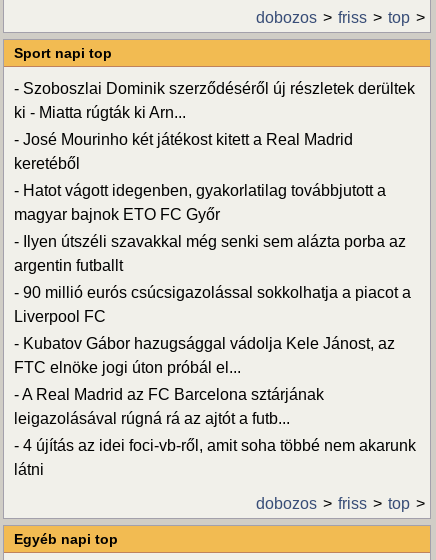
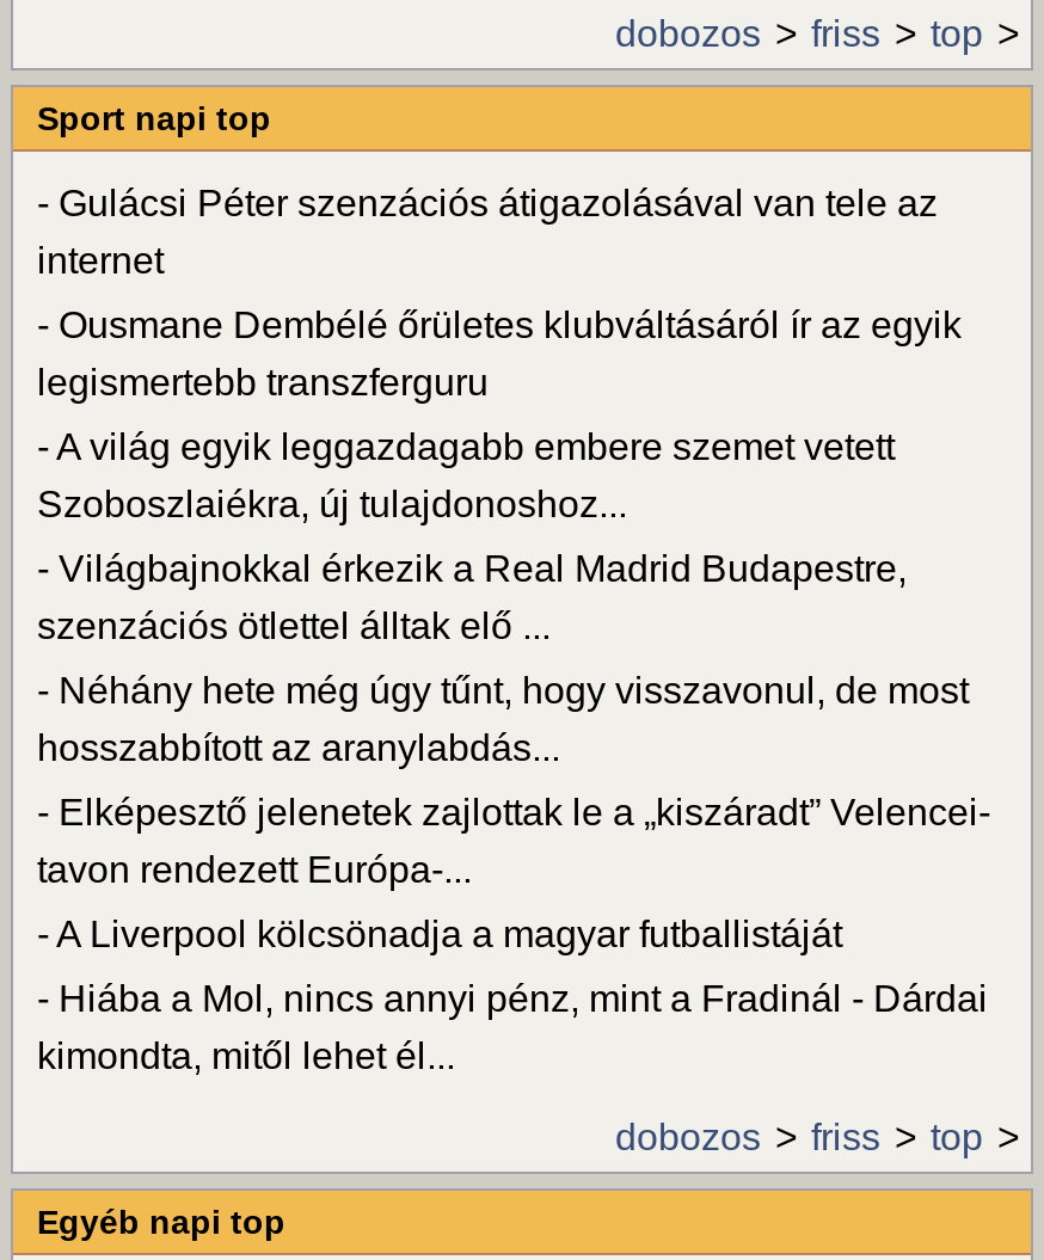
[14,80,415,121] - Szoboszlai Dominik szerződéséről új részletek derültek | ki - Miatta rúgták ki Arn... -> [37,183,938,281] - Gulácsi Péter szenzációs átigazolásával van tele az | internet
[14,131,353,172] - José Mourinho két játékost kitett a Real Madrid | keretéből -> [37,305,962,402] - Ousmane Dembélé őrületes klubváltásáról ír az egyik | legismertebb transzferguru
[14,182,386,223] - Hatot vágott idegenben, gyakorlatilag továbbjutott a | magyar bajnok ETO FC Győr -> [37,426,895,524] - A világ egyik leggazdagabb embere szemet vetett | Szoboszlaiékra, új tulajdonoshoz...
[14,233,406,274] - Ilyen útszéli szavakkal még senki sem alázta porba az | argentin futballt -> [37,548,907,646] - Világbajnokkal érkezik a Real Madrid Budapestre, | szenzációs ötlettel álltak elő ...
[14,284,411,325] - 90 millió eurós csúcsigazolással sokkolhatja a piacot a | Liverpool FC -> [37,670,969,768] - Néhány hete még úgy tűnt, hogy visszavonul, de most | hosszabbított az aranylabdás...
[14,335,395,376] - Kubatov Gábor hazugsággal vádolja Kele Jánost, az | FTC elnöke jogi úton próbál el... -> [37,792,990,890] - Elképesztő jelenetek zajlottak le a „kiszáradt” Velencei- | tavon rendezett Európa-...
[14,386,324,427] - A Real Madrid az FC Barcelona sztárjának | leigazolásával rúgná rá az ajtót a futb... -> [37,914,842,954] - A Liverpool kölcsönadja a magyar futballistáját
[14,437,416,478] - 4 újítás az idei foci-vb-ről, amit soha többé nem akarunk | látni -> [37,978,988,1076] - Hiába a Mol, nincs annyi pénz, mint a Fradinál - Dárdai | kimondta, mitől lehet él...

